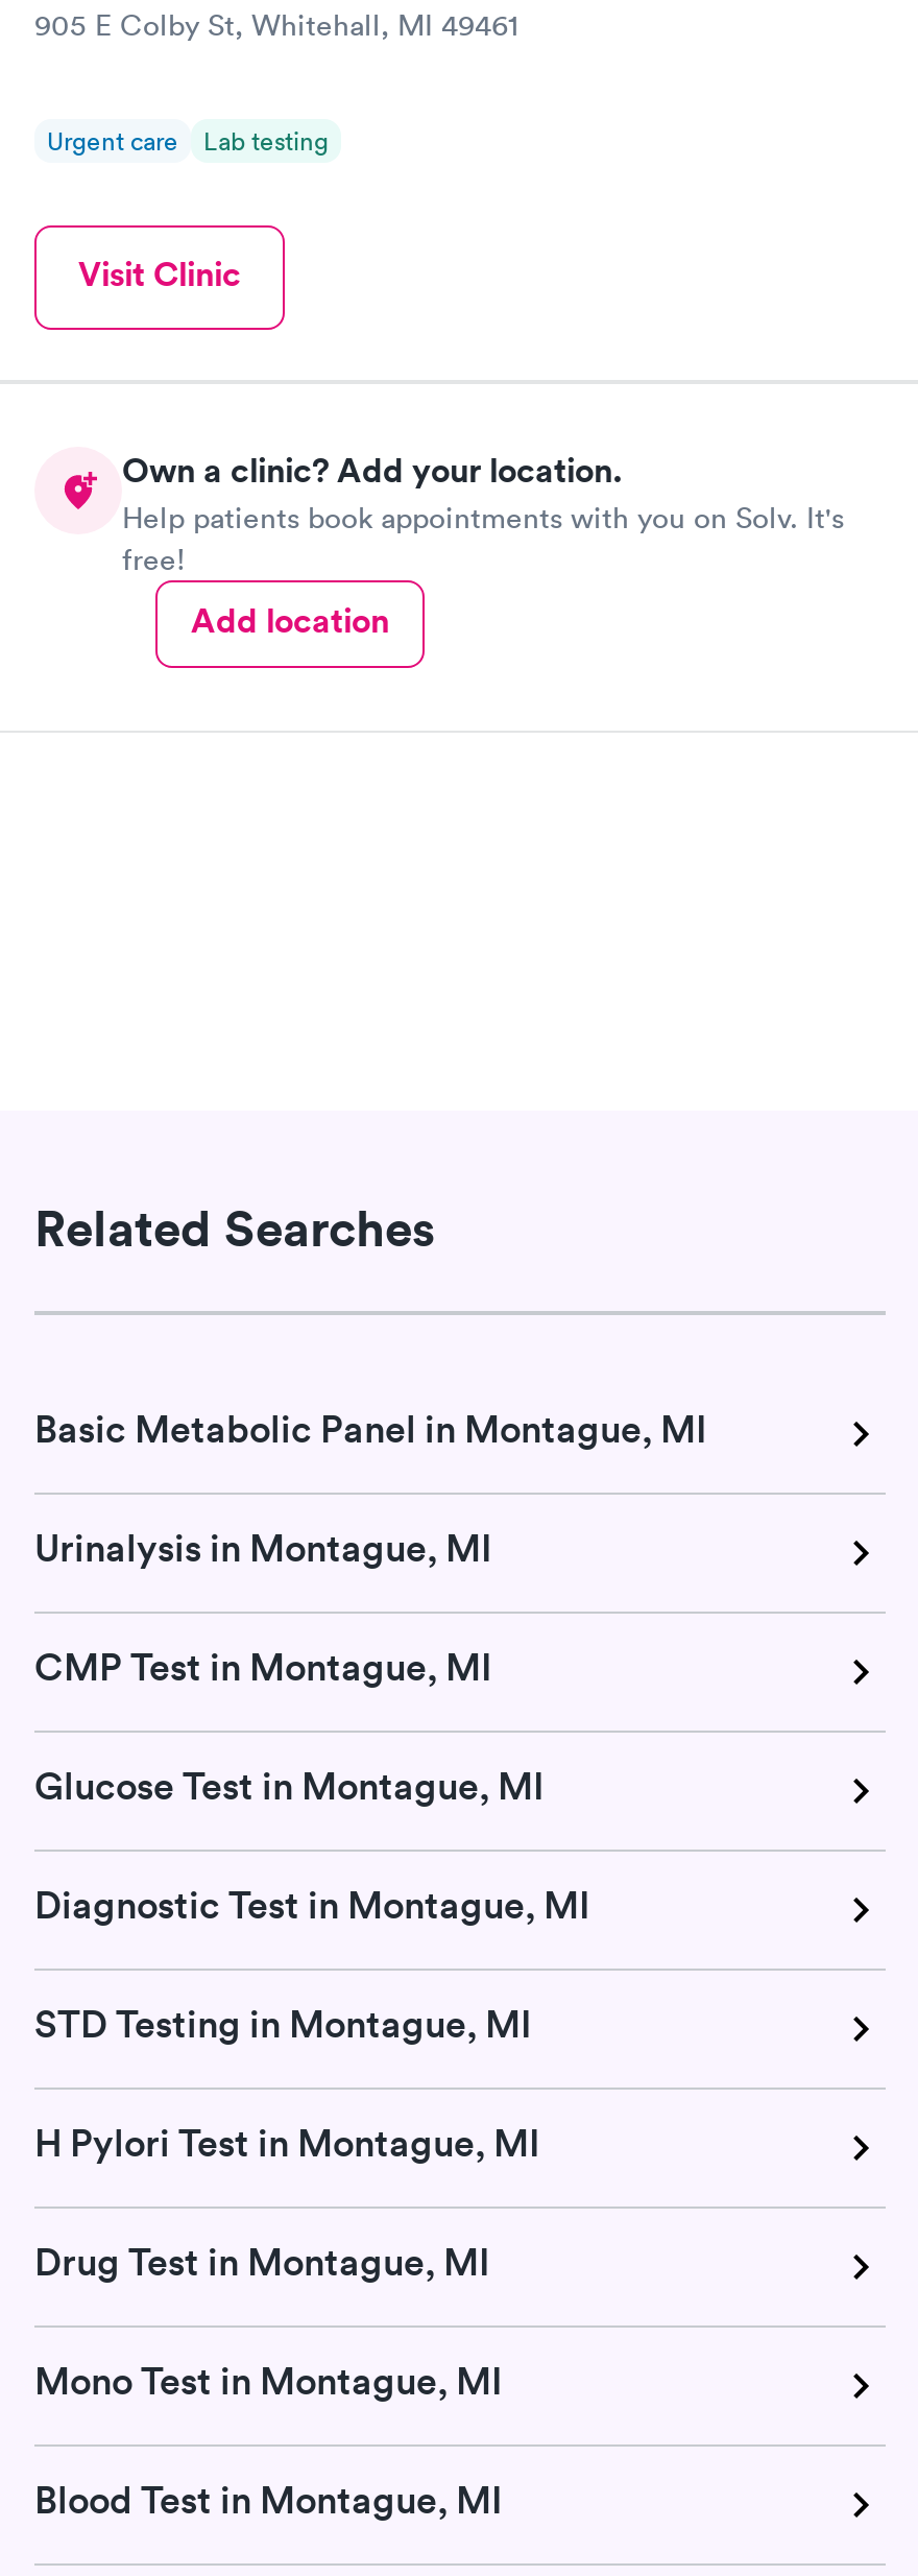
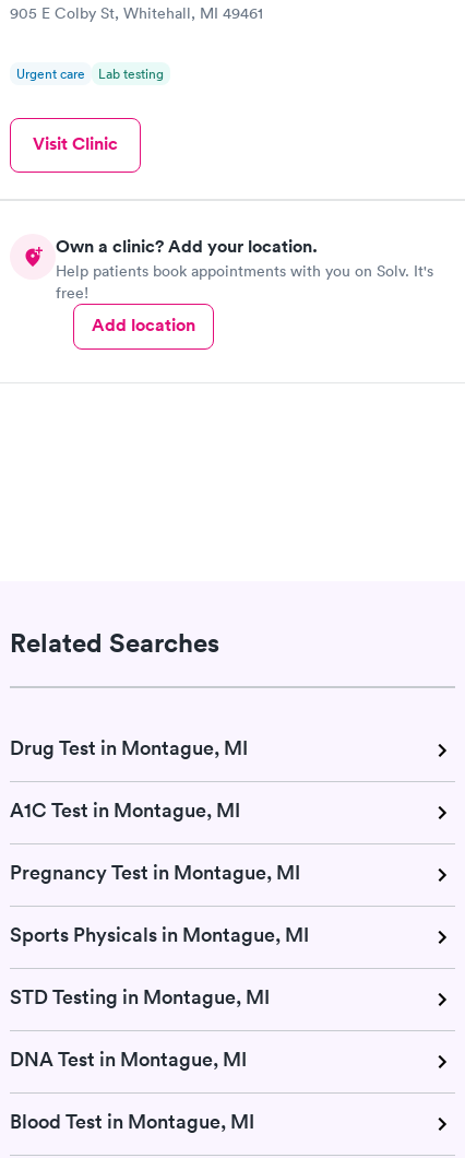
[34,1405,706,2167] Basic Metabolic Panel in Montague, MI | Urinalysis in Montague, MI | CMP Test in Montague, MI | Glucose Test in Montague, MI | Diagnostic Test in Montague, MI | H Pylori Test in Montague, MI -> none
moved [34,2000,531,2048] -> [10,984,270,1009]: STD Testing in Montague, MI
moved [34,2238,489,2286] -> [10,735,248,760]: Drug Test in Montague, MI
[34,2357,502,2405] Mono Test in Montague, MI -> [10,797,309,1072] A1C Test in Montague, MI | Pregnancy Test in Montague, MI | Sports Physicals in Montague, MI | DNA Test in Montague, MI

